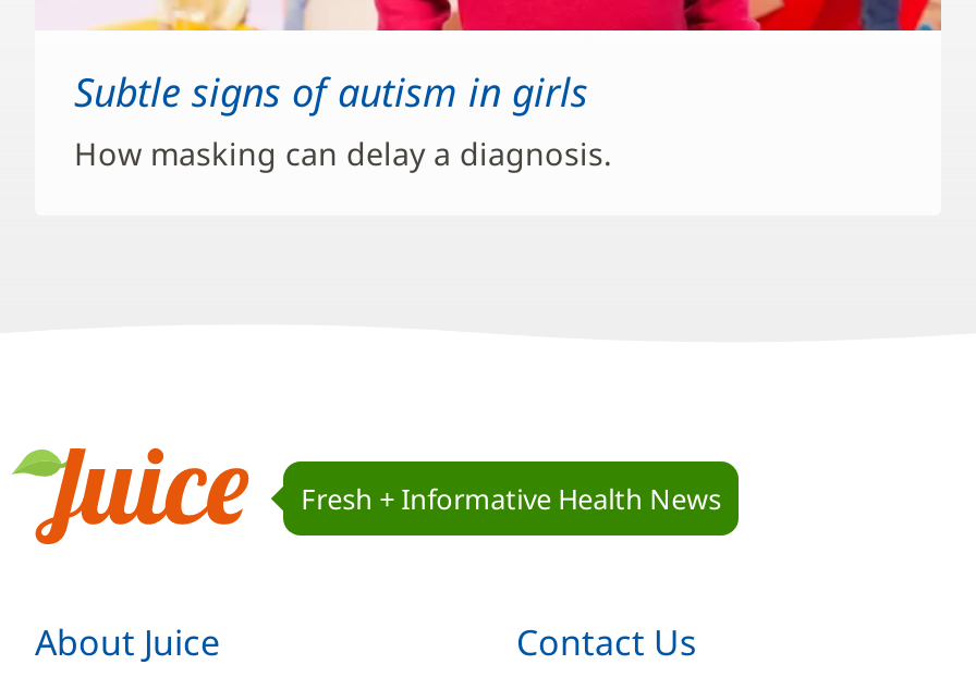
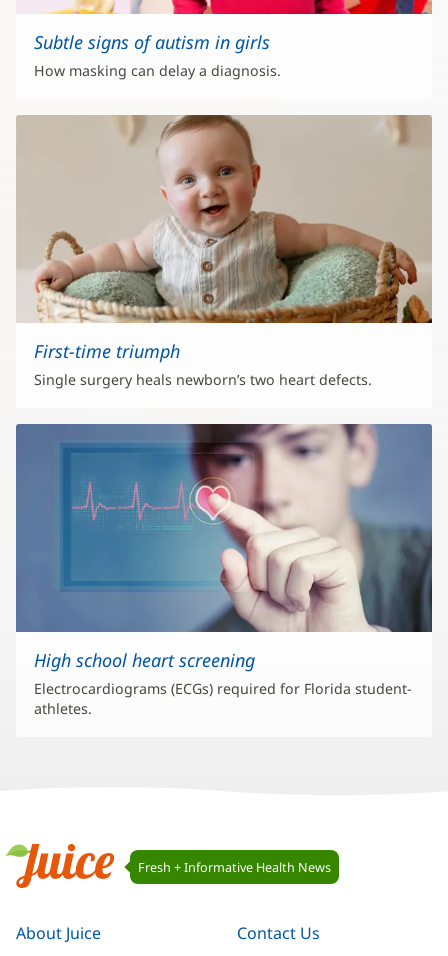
none -> [15,423,433,718] [image] | High school heart screening | Electrocardiograms (ECGs) required for Florida student- | athletes.
none -> [16,114,433,389] [image] | First-time triumph | Single surgery heals newborn’s two heart defects.

